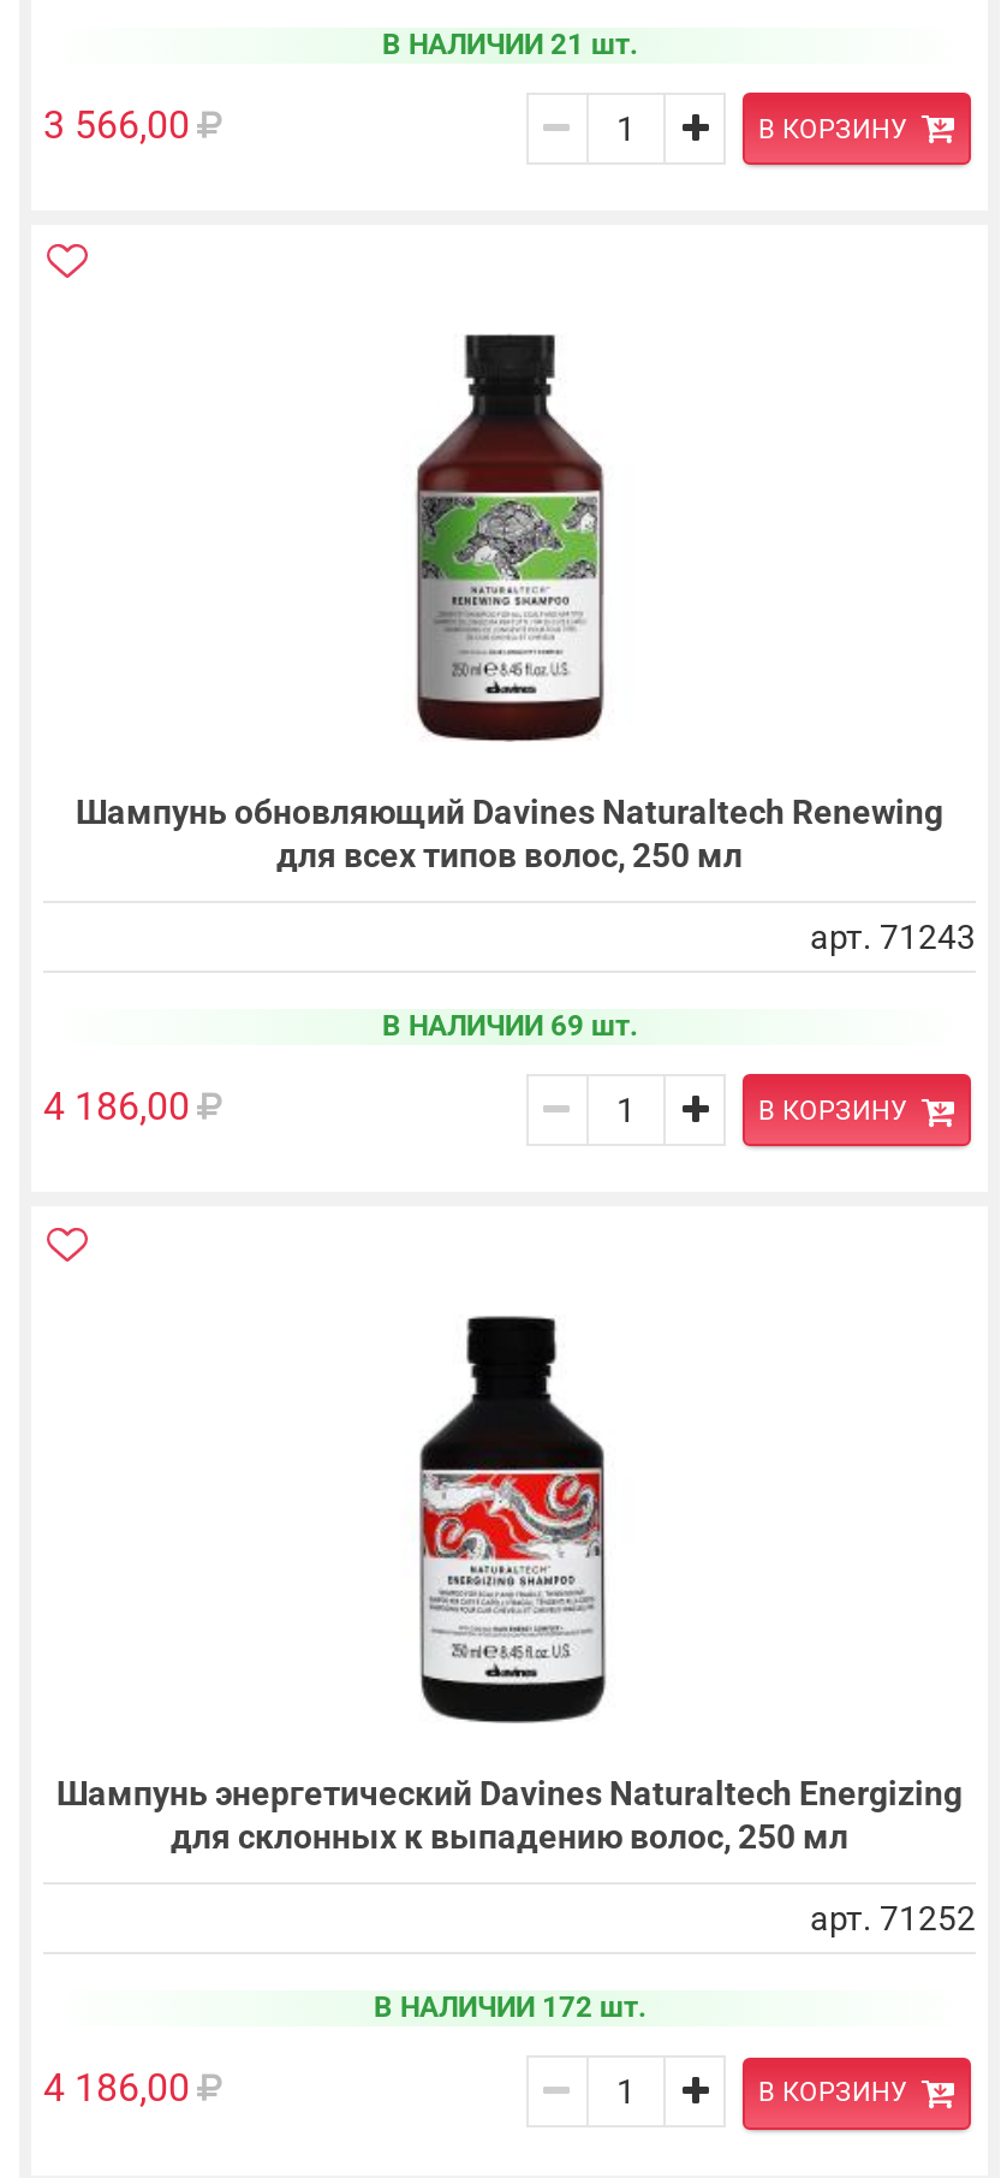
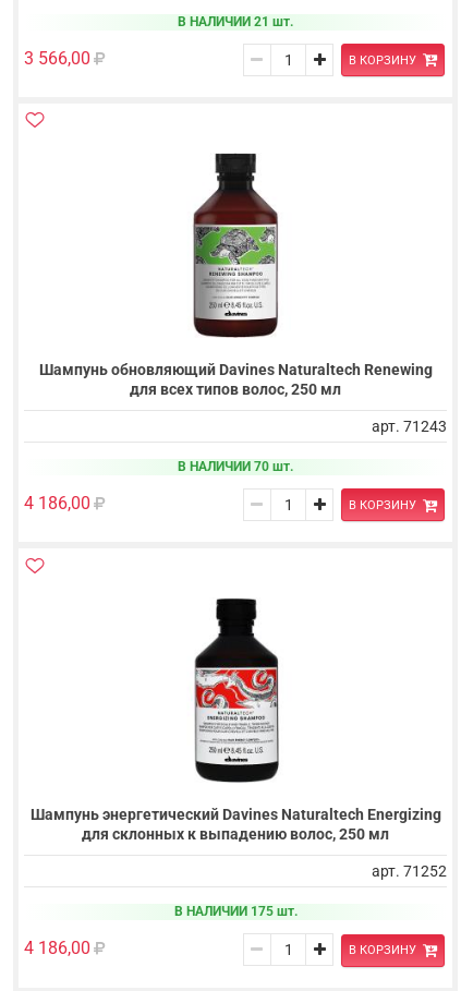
[382,1009,637,1043] В НАЛИЧИИ 69 шт. -> [178,459,293,474] В НАЛИЧИИ 70 шт.
[374,1991,645,2025] В НАЛИЧИИ 172 шт. -> [174,904,297,919] В НАЛИЧИИ 175 шт.

